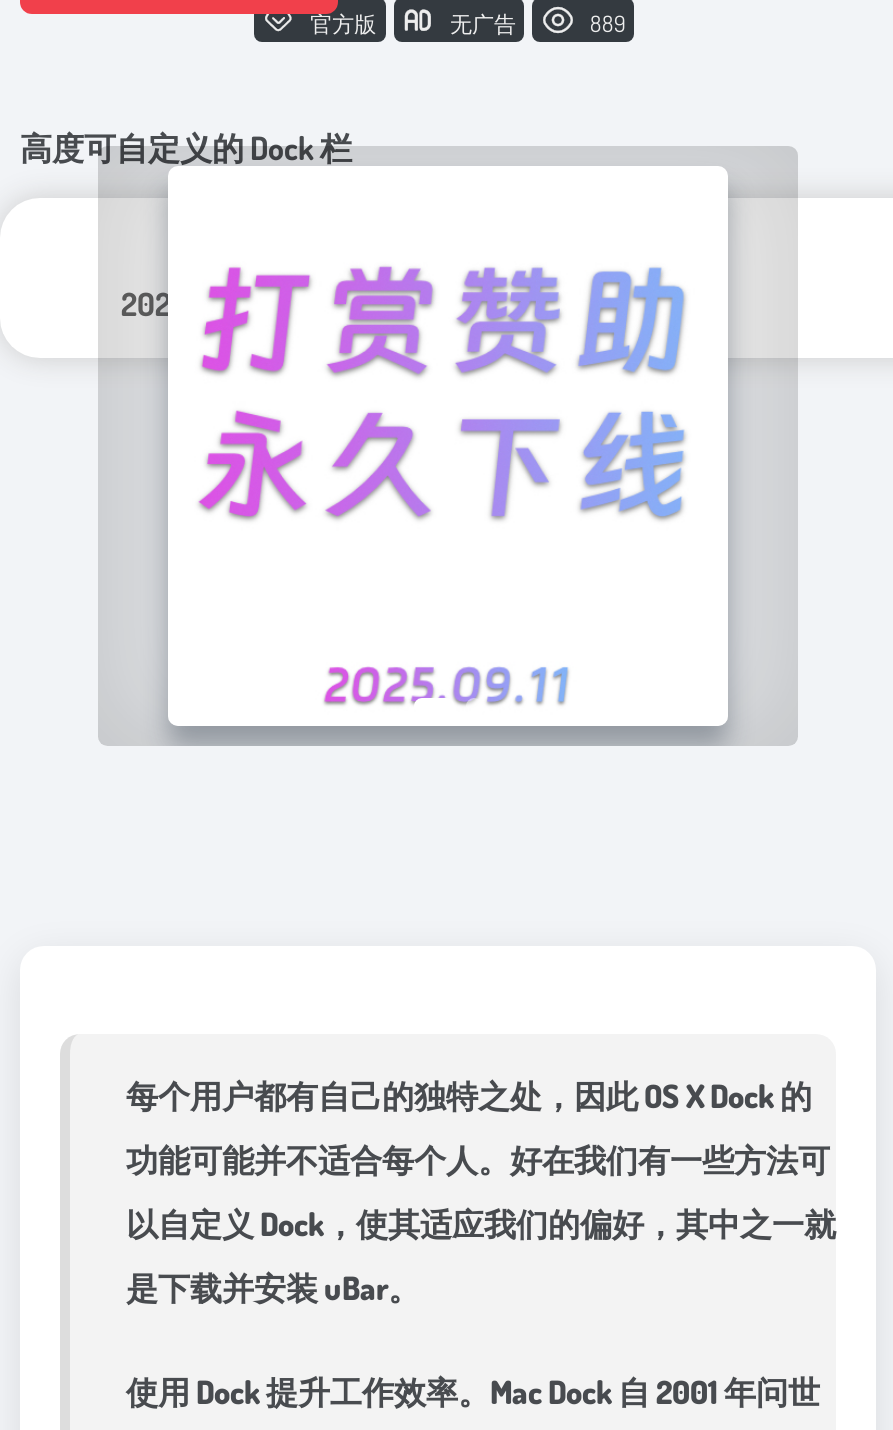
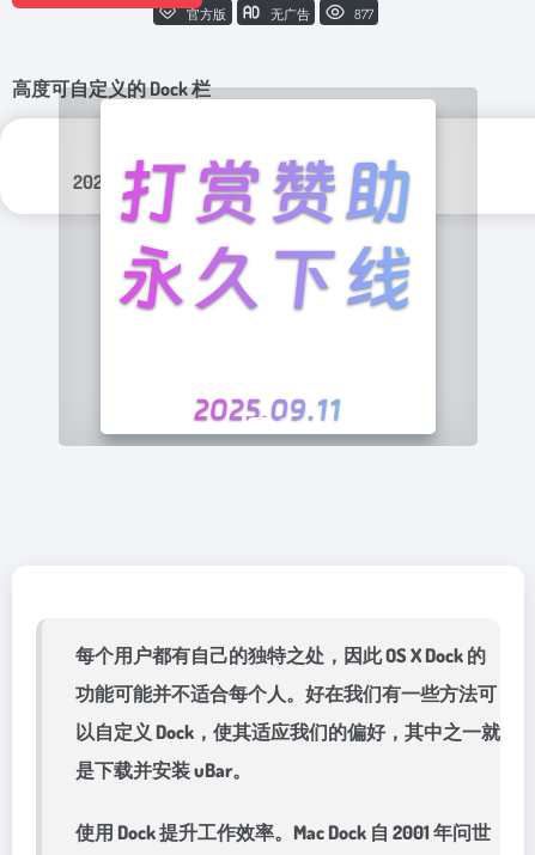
[590,8,626,38] 889 -> [354,5,373,22] 877

